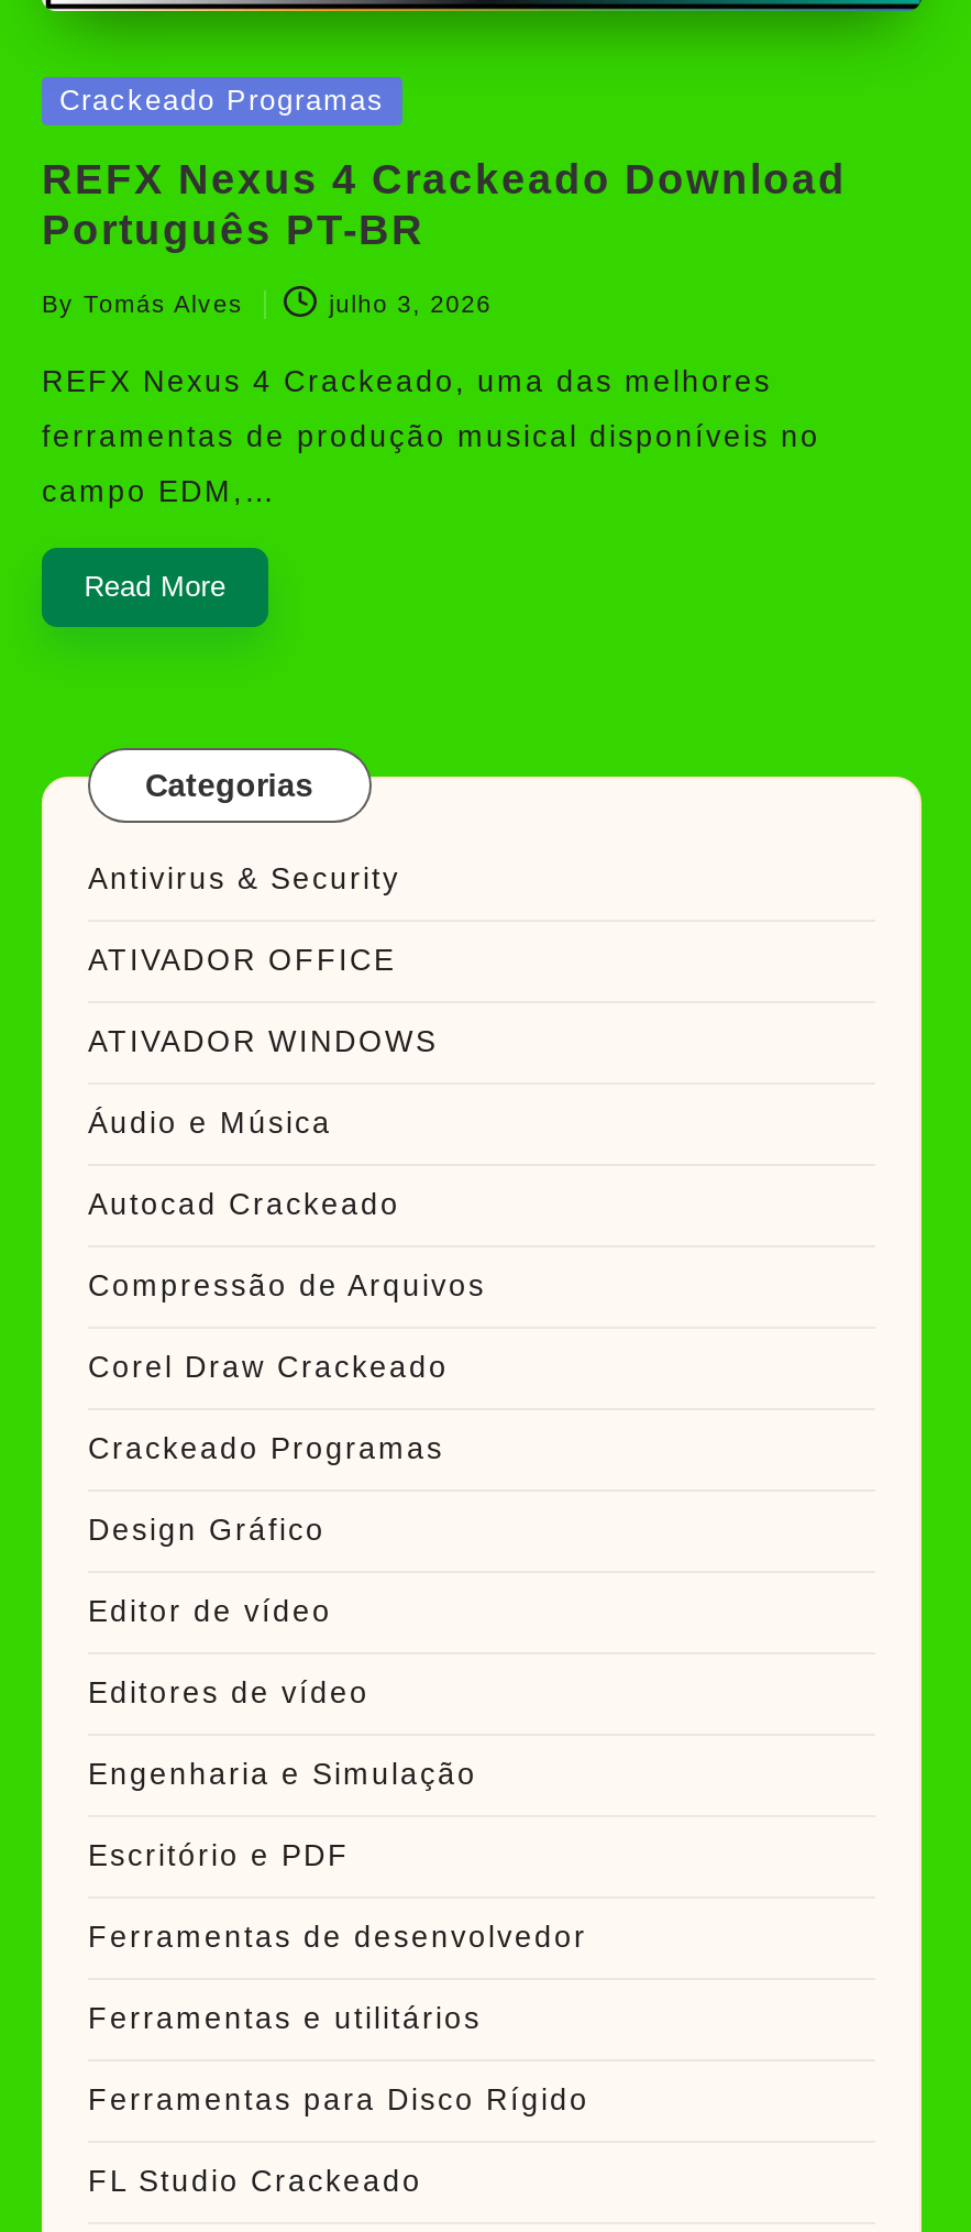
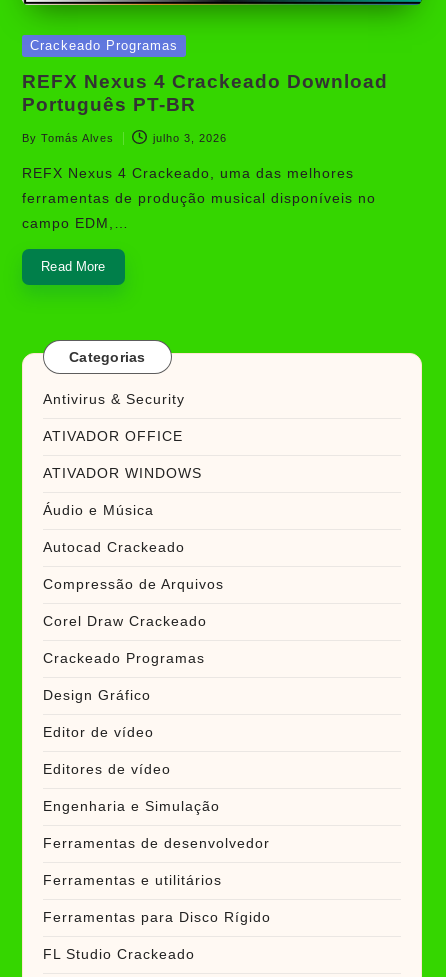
[88,1840,350,1873] Escritório e PDF -> none

